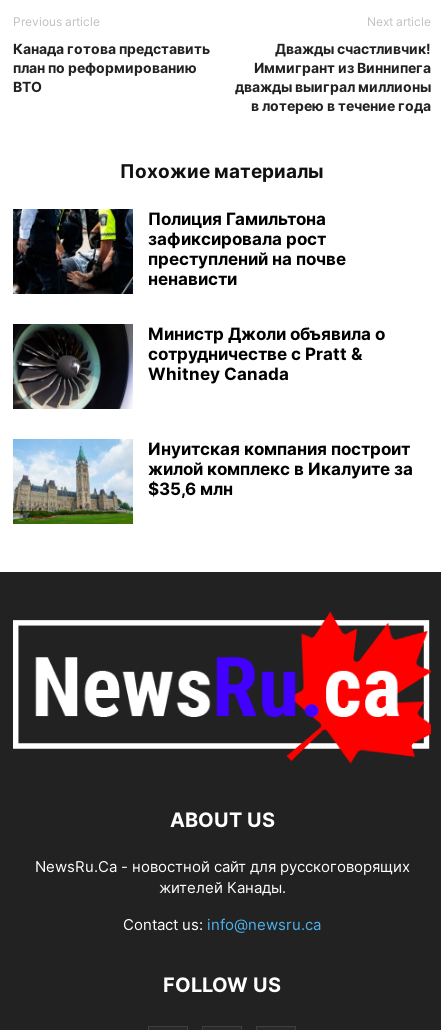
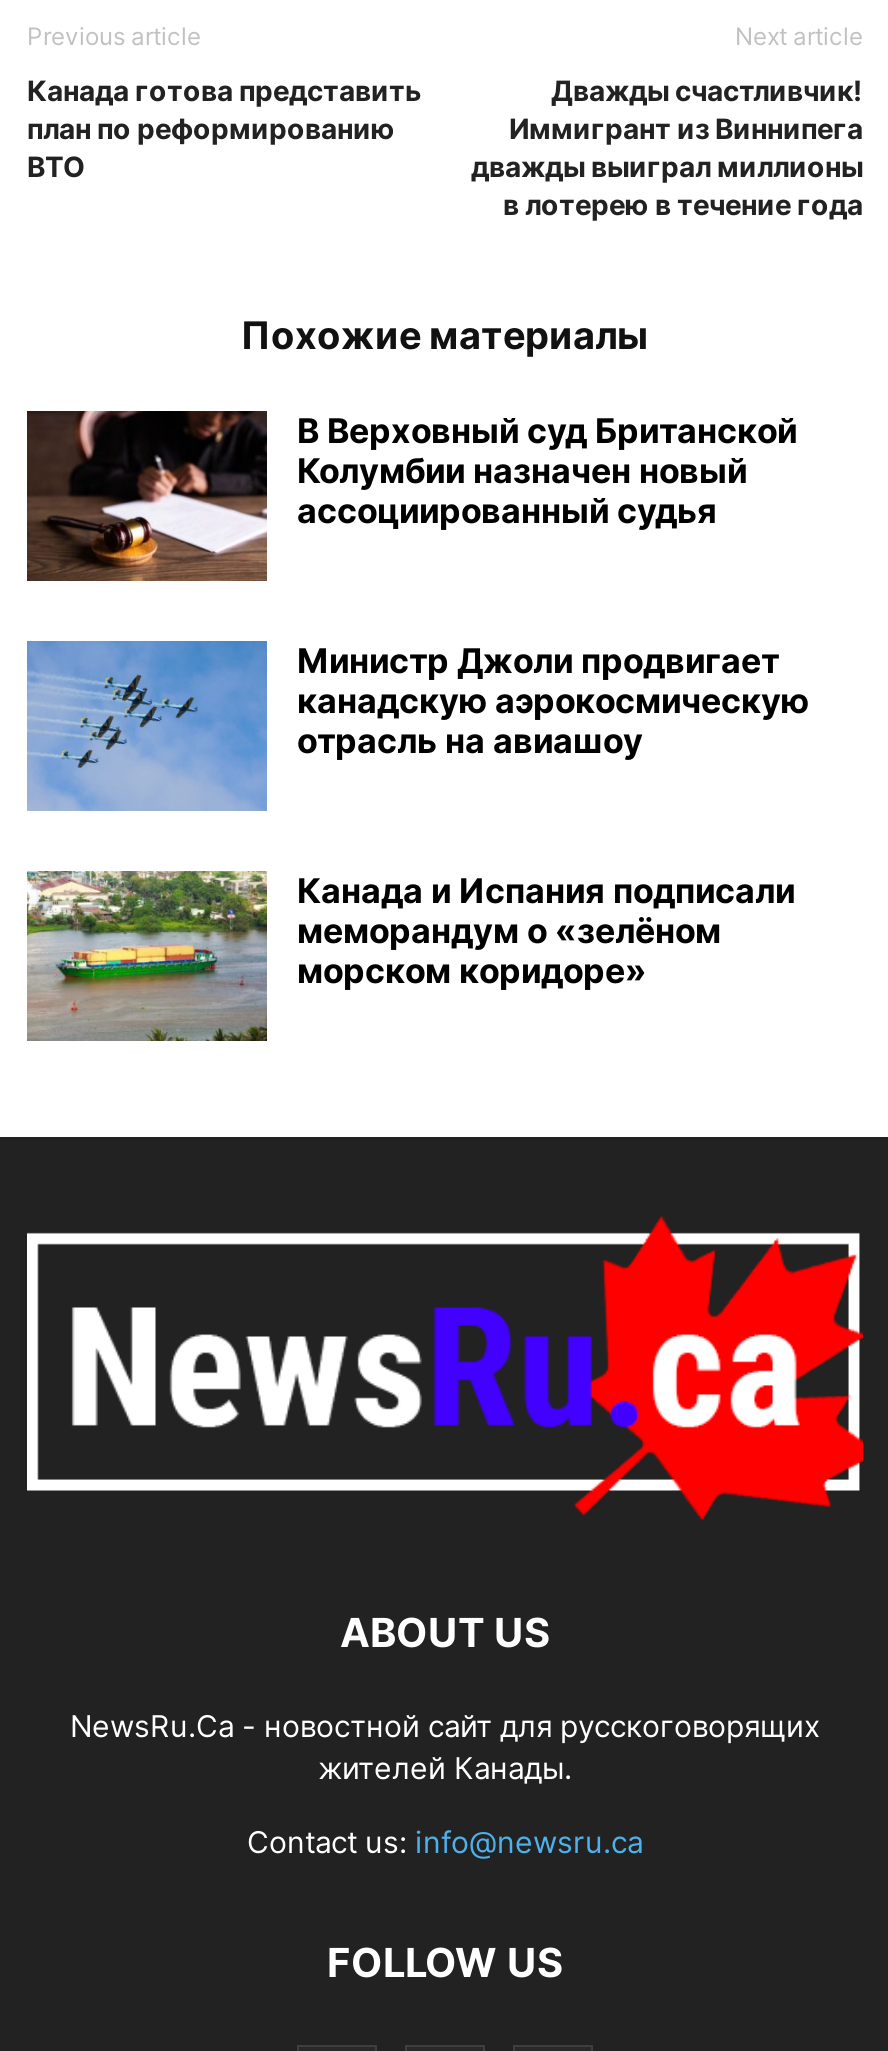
[13,208,346,295] [image] | Полиция Гамильтона | зафиксировала рост | преступлений на почве | ненависти -> [27,409,797,583] [image] | В Верховный суд Британской | Колумбии назначен новый | ассоциированный судья
[12,323,385,410] [image] | Министр Джоли объявила о | сотрудничестве с Pratt & | Whitney Canada -> [27,639,809,811] [image] | Министр Джоли продвигает | канадскую аэрокосмическую | отрасль на авиашоу
[13,438,413,525] [image] | Инуитская компания построит | жилой комплекс в Икалуите за | $35,6 млн -> [25,869,795,1041] [image] | Канада и Испания подписали | меморандум о «зелёном | морском коридоре»

